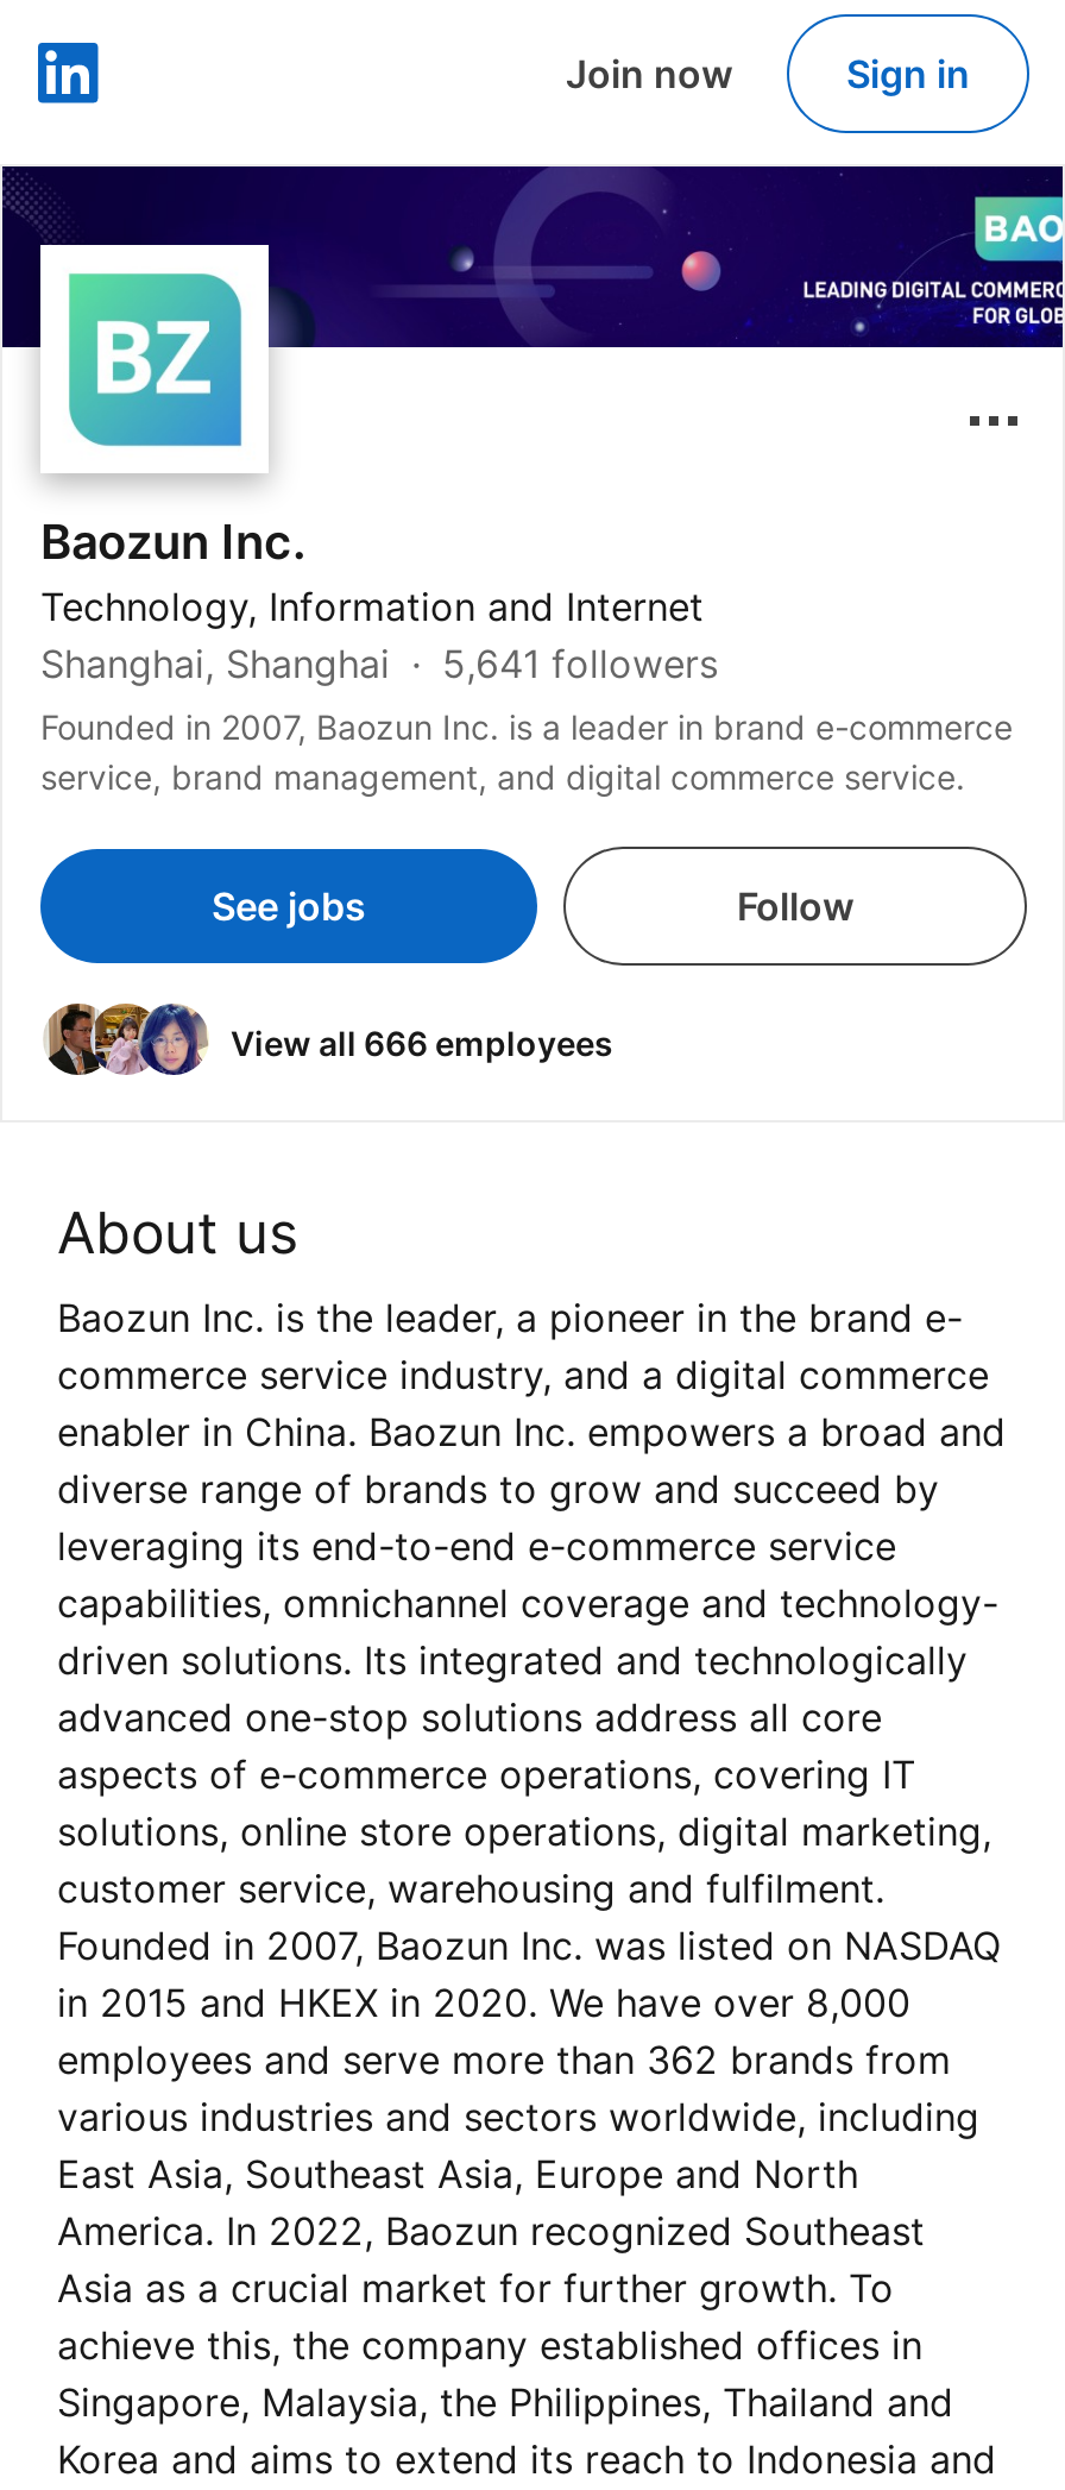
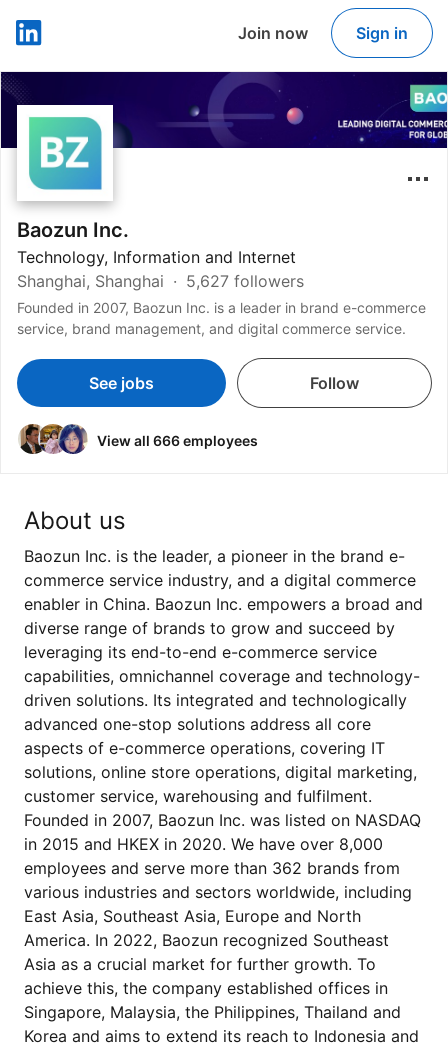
[40,640,718,687] Shanghai, Shanghai 5,641 followers -> [17,271,304,291] Shanghai, Shanghai 5,627 followers

